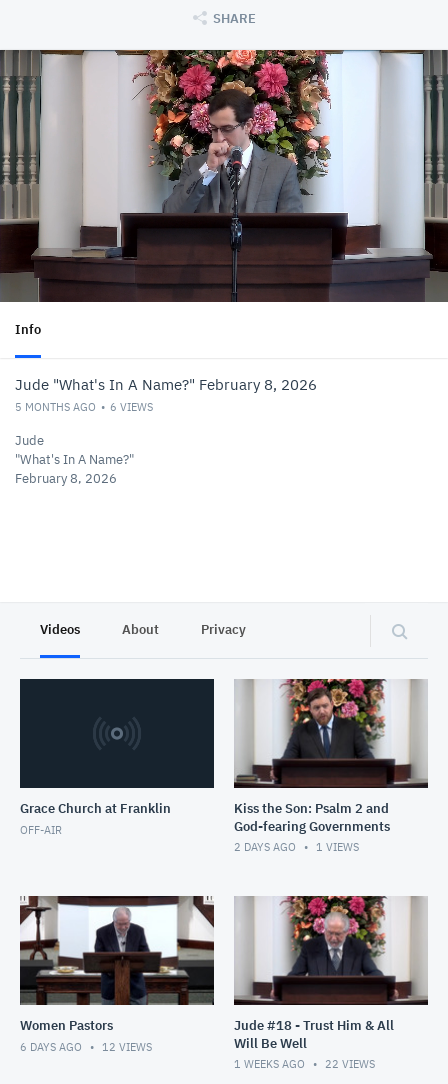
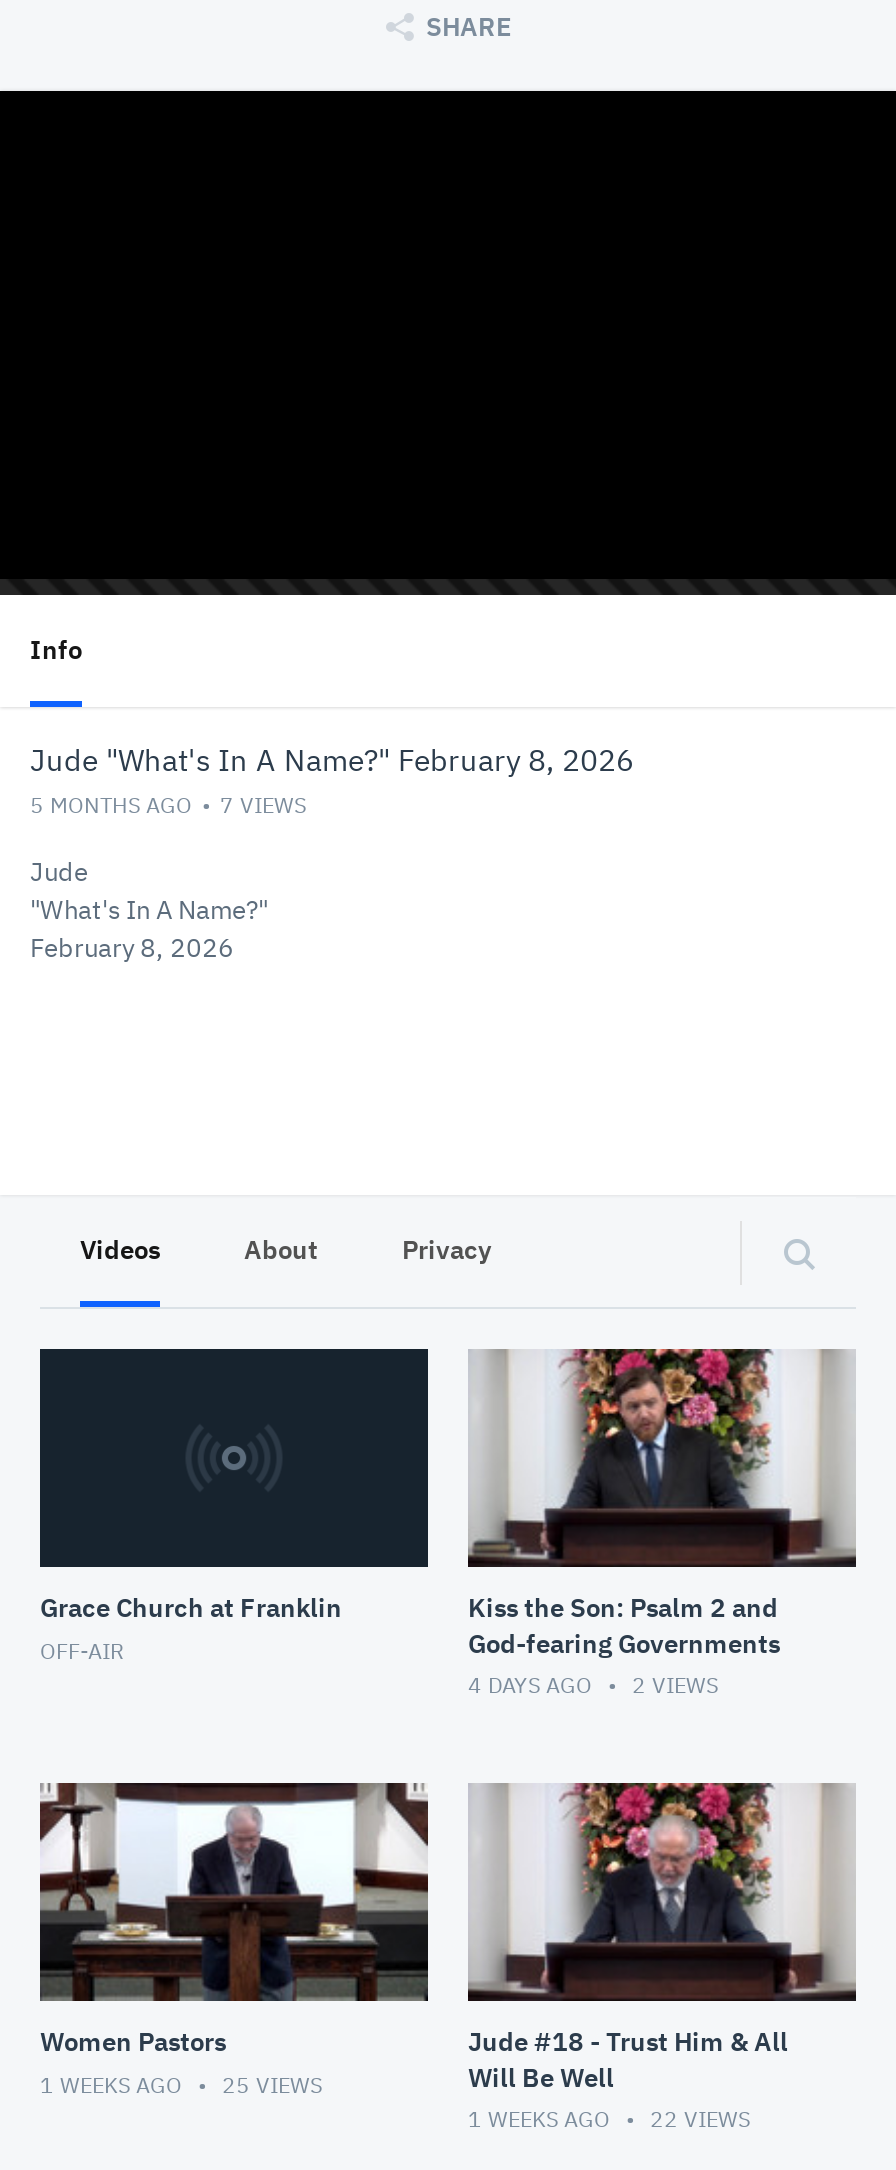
[3,49,445,302] [image] -> none
[15,400,153,414] 5 MONTHS AGO 6 VIEWS -> [30,791,306,819] 5 MONTHS AGO 7 VIEWS
[234,840,299,854] 2 DAYS AGO -> [468,1671,598,1699] 4 DAYS AGO
[316,840,359,854] 1 VIEWS -> [632,1671,718,1699] 2 VIEWS
[20,1040,85,1054] 6 DAYS AGO -> [40,2071,188,2099] 1 WEEKS AGO
[102,1040,152,1054] 12 VIEWS -> [222,2071,322,2099] 25 VIEWS

